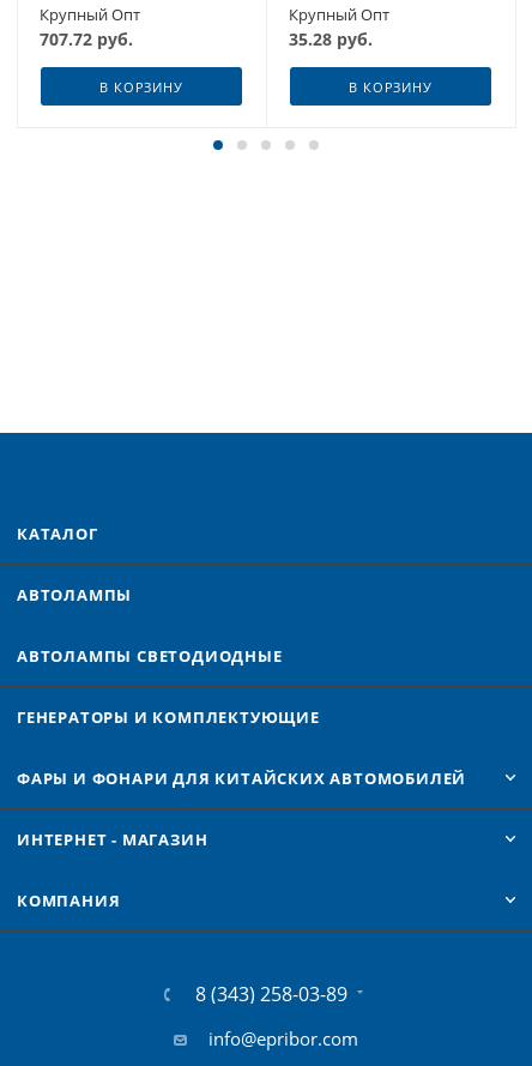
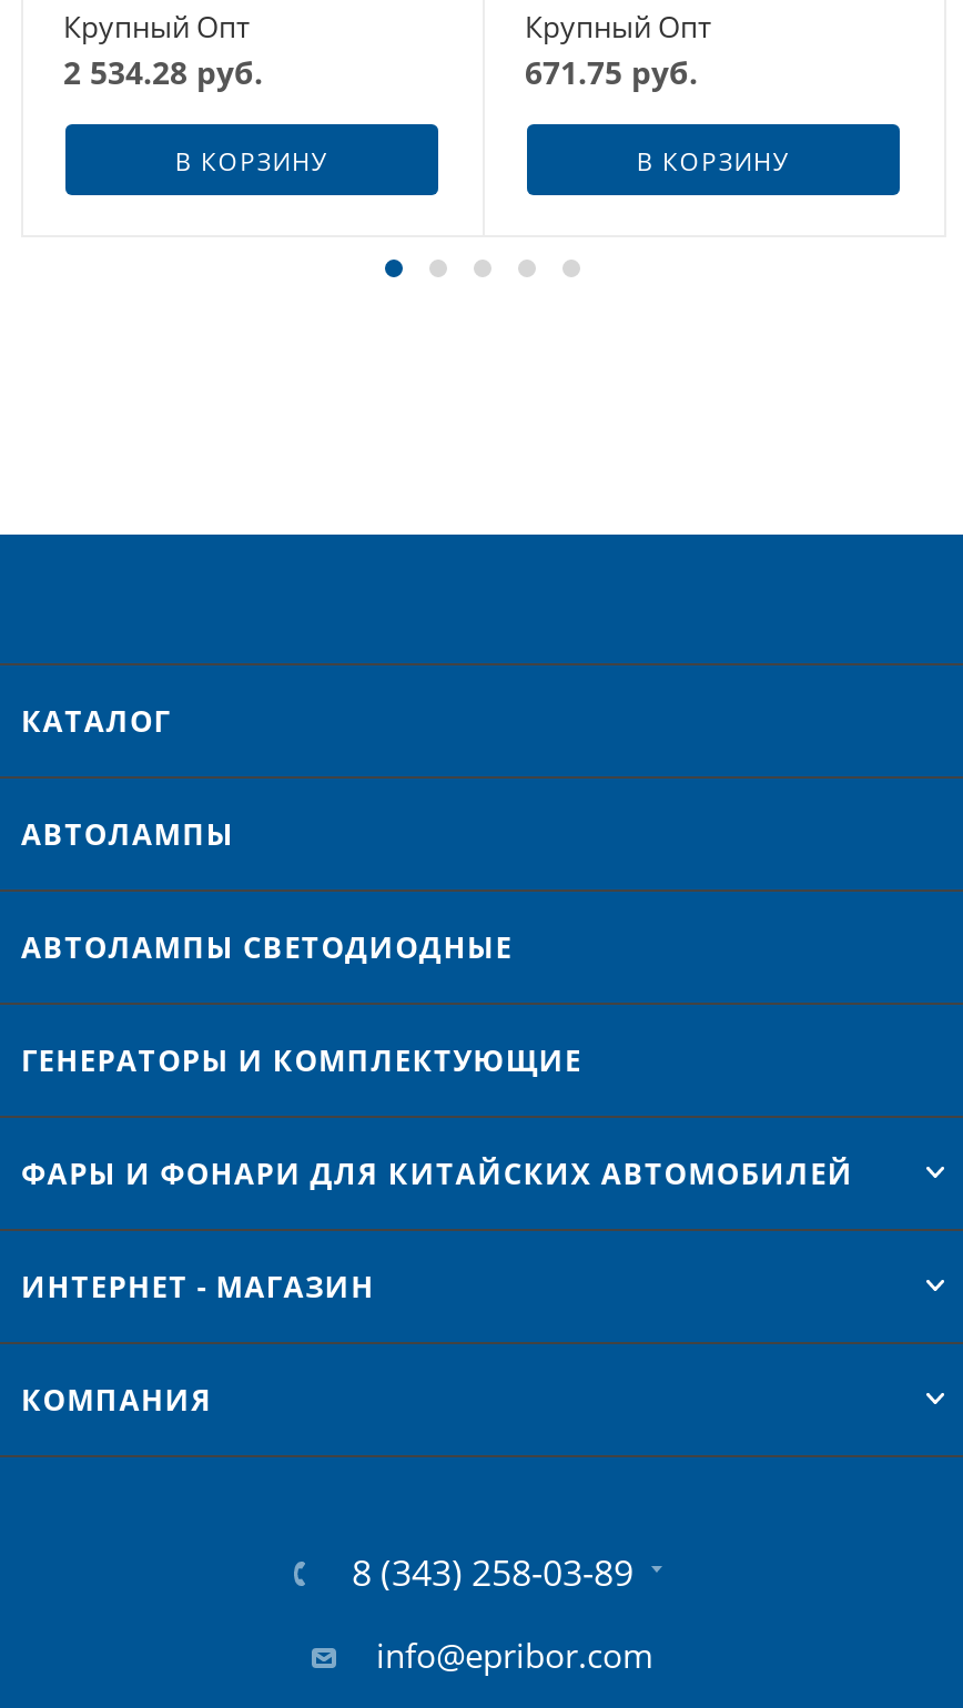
[40,28,133,51] 707.72 руб. -> [63,52,263,94] 2 534.28 руб.
[289,28,373,51] 35.28 руб. -> [525,52,698,94] 671.75 руб.

